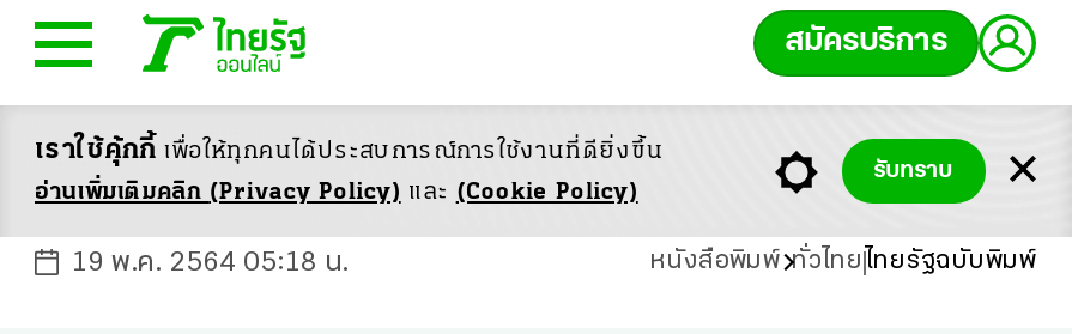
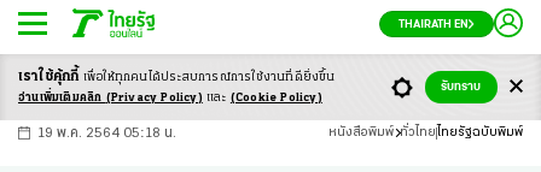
[785,24,947,60] สมัครบริการ -> [399,18,469,31] THAIRATH EN

